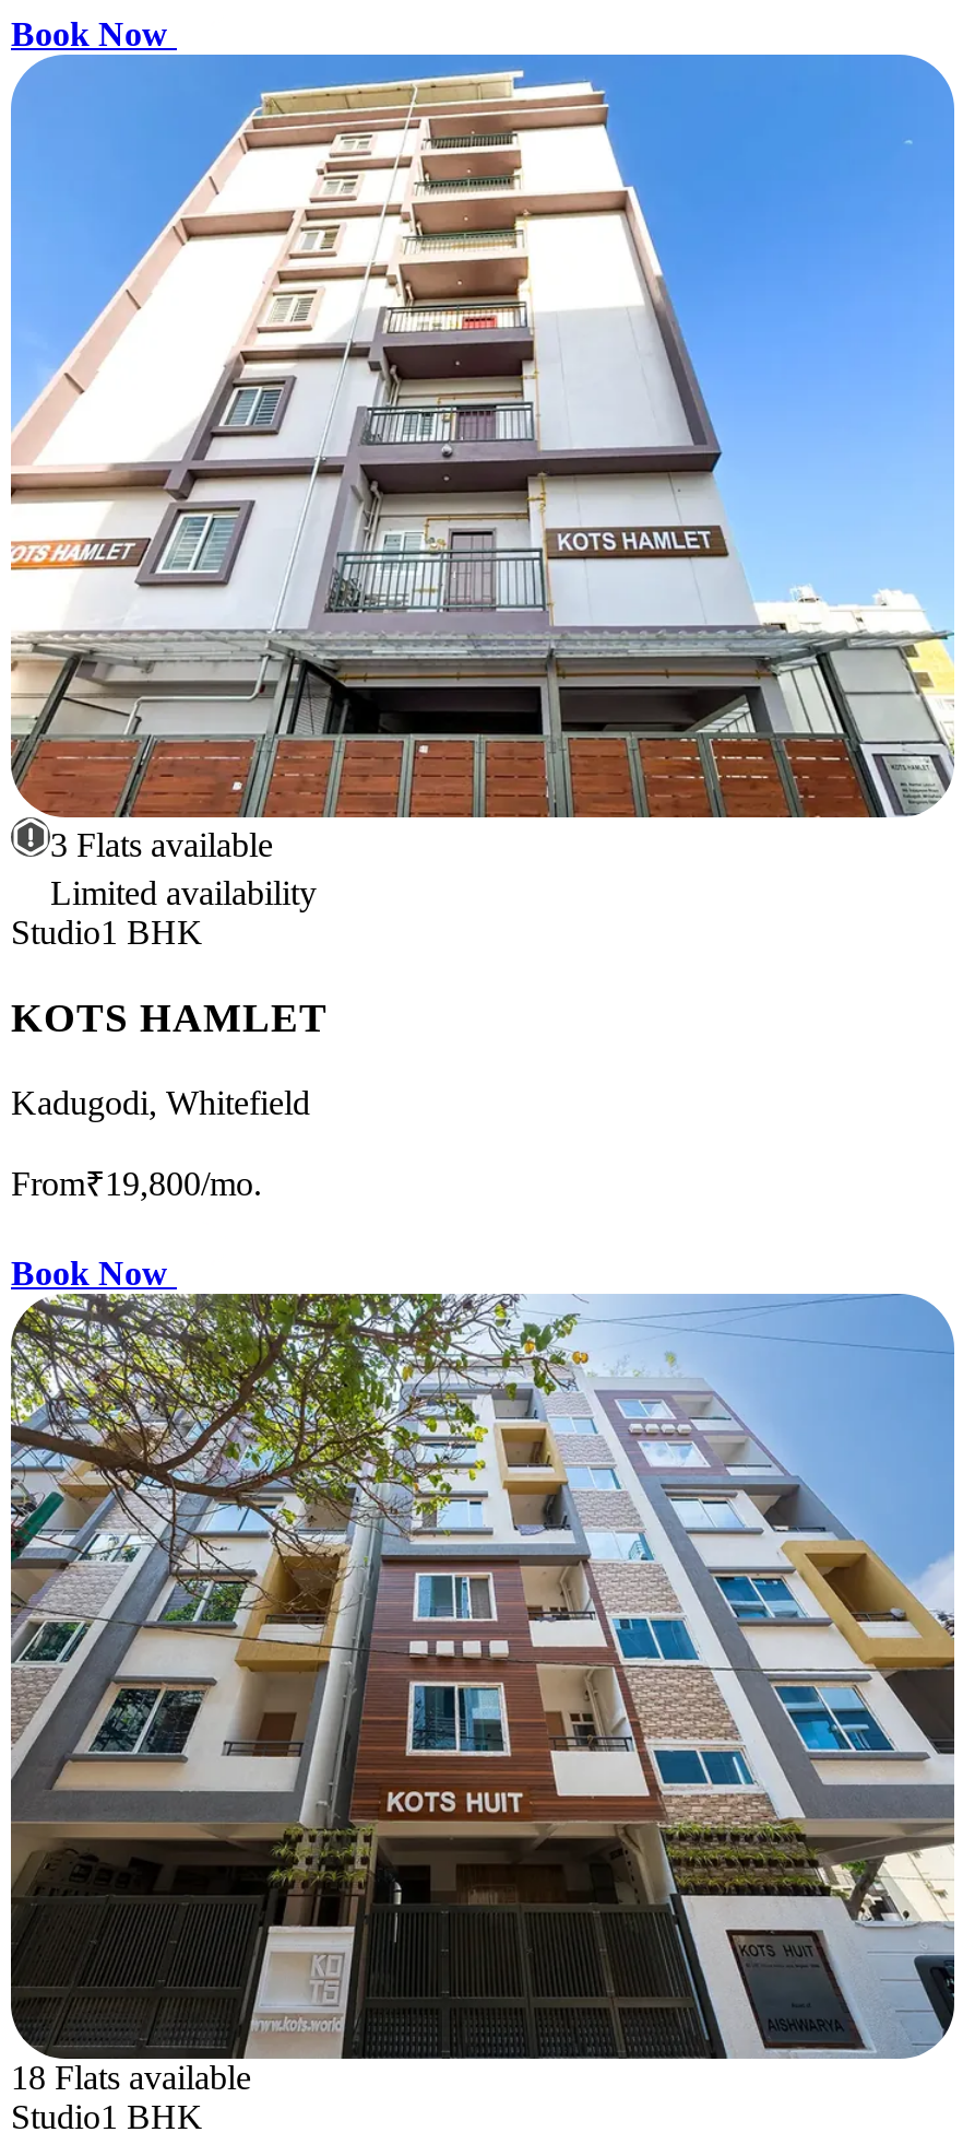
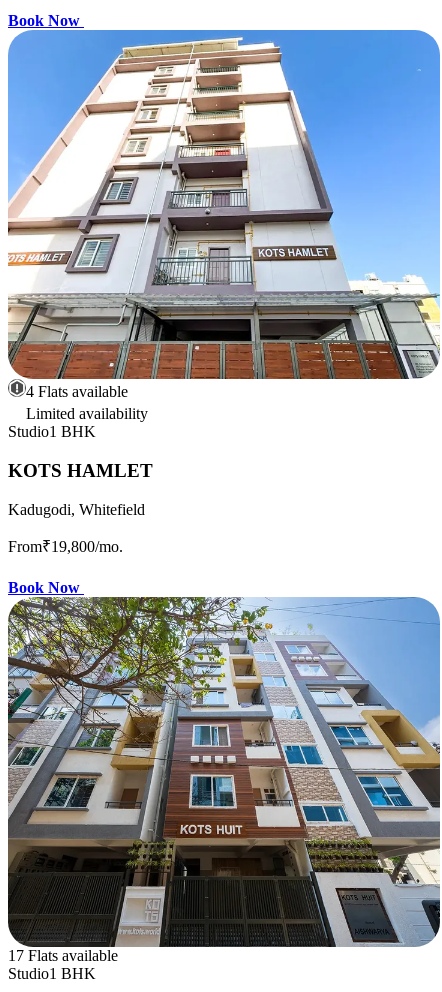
[50,827,273,864] 3 Flats available -> [26,383,128,400] 4 Flats available
[11,2058,251,2095] 18 Flats available -> [8,946,118,963] 17 Flats available

